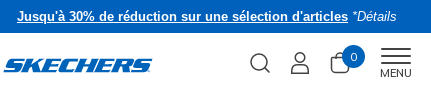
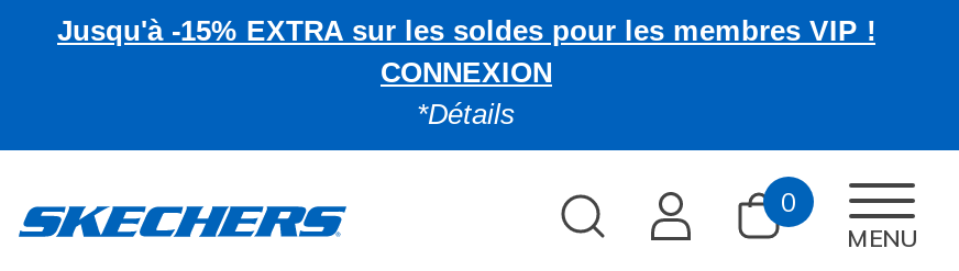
[17,9,397,24] Jusqu'à 30% de réduction sur une sélection d'articles *Détails -> [57,14,875,131] Jusqu'à -15% EXTRA sur les soldes pour les membres VIP ! | CONNEXION | *Détails

